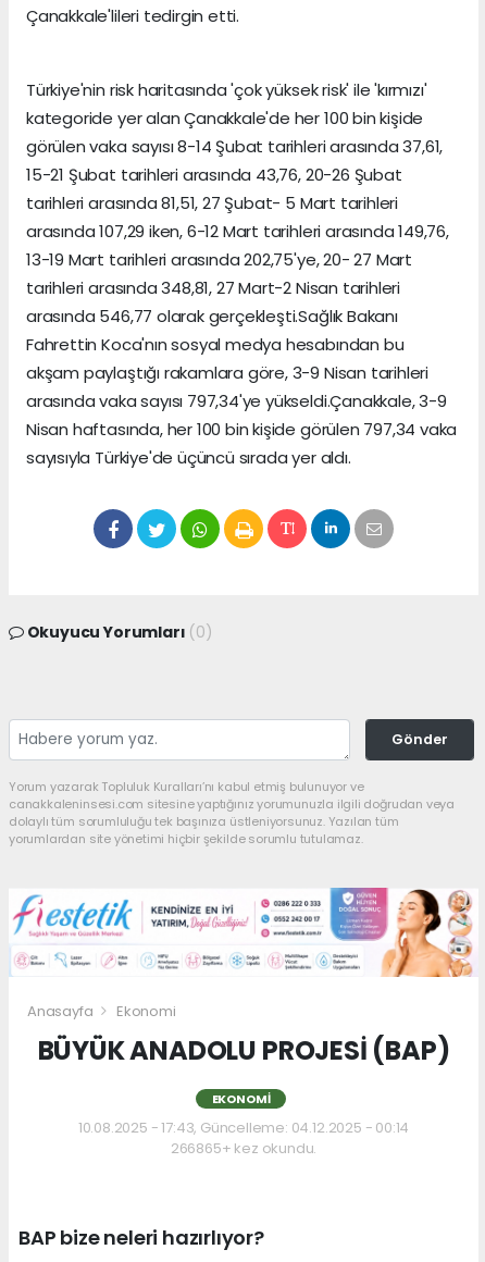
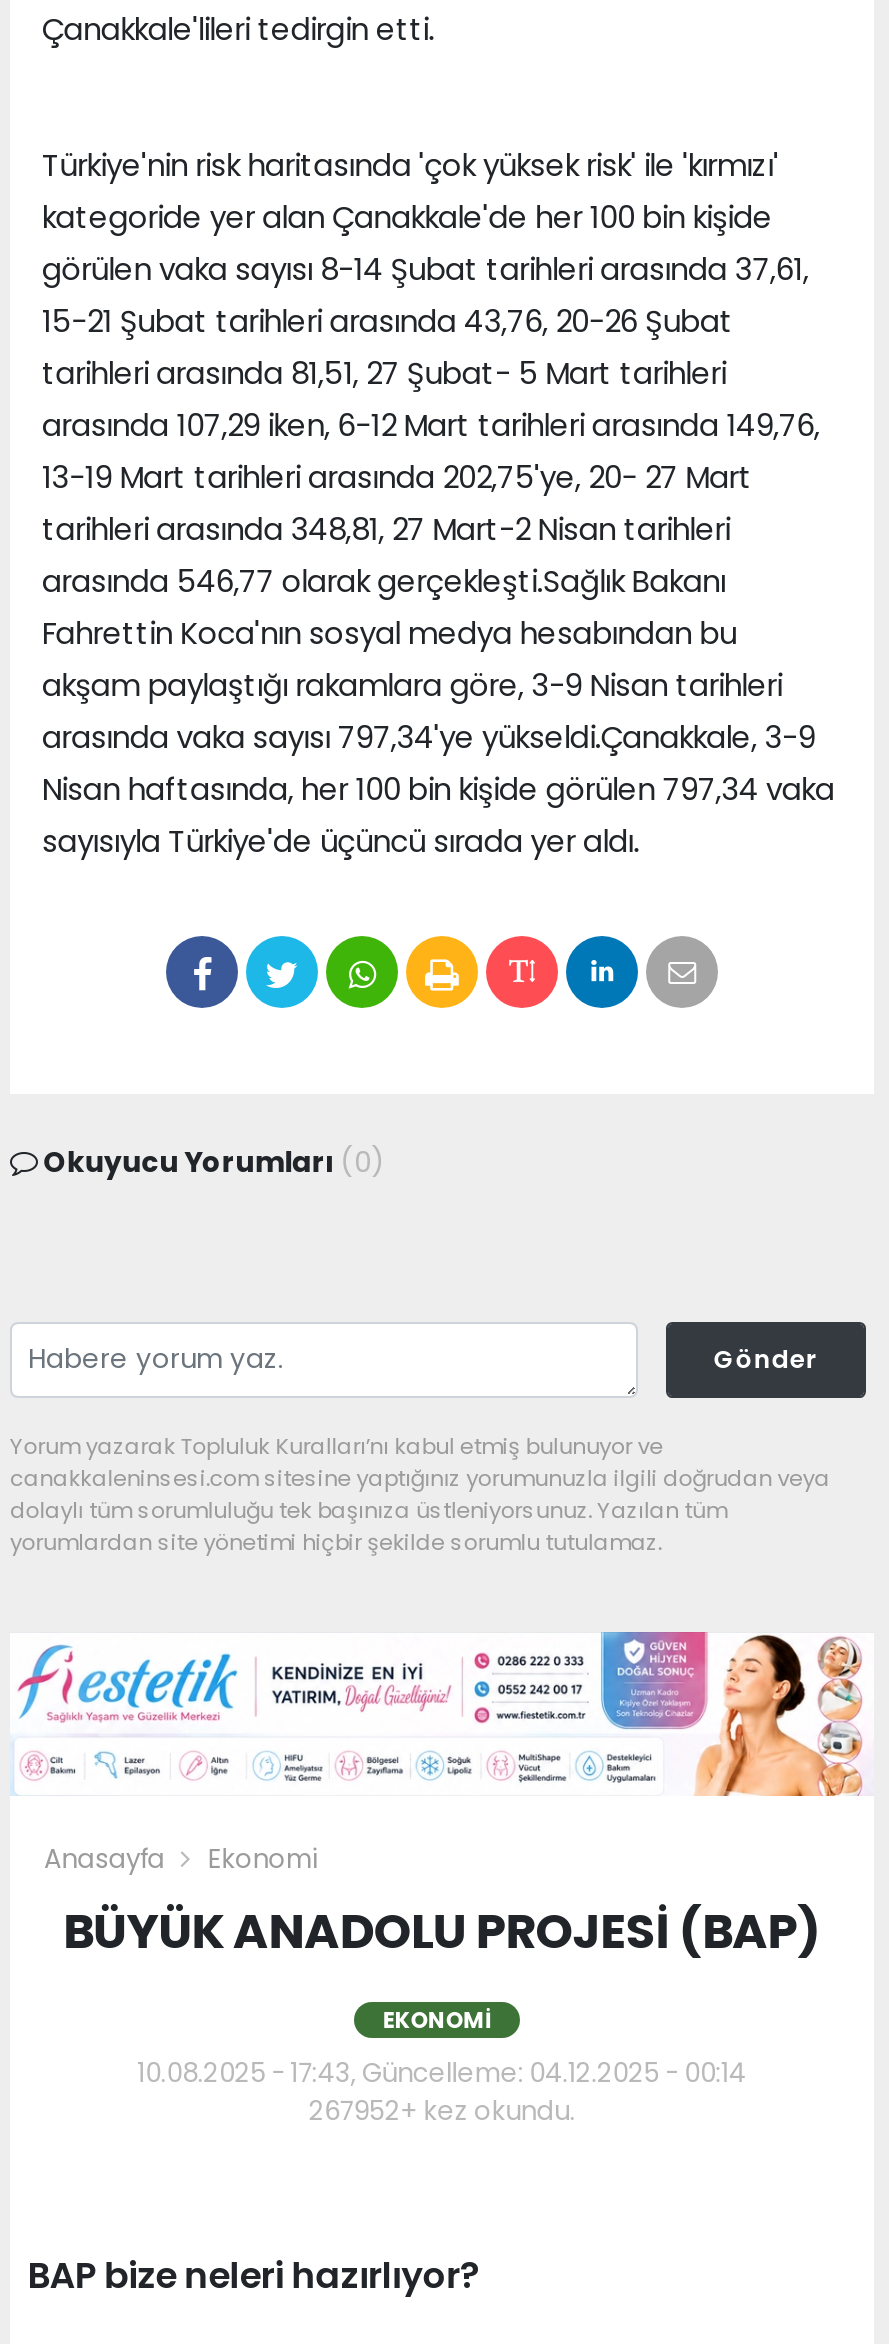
[171,1137,317,1158] 266865+ kez okundu. -> [309,2091,575,2129] 267952+ kez okundu.

